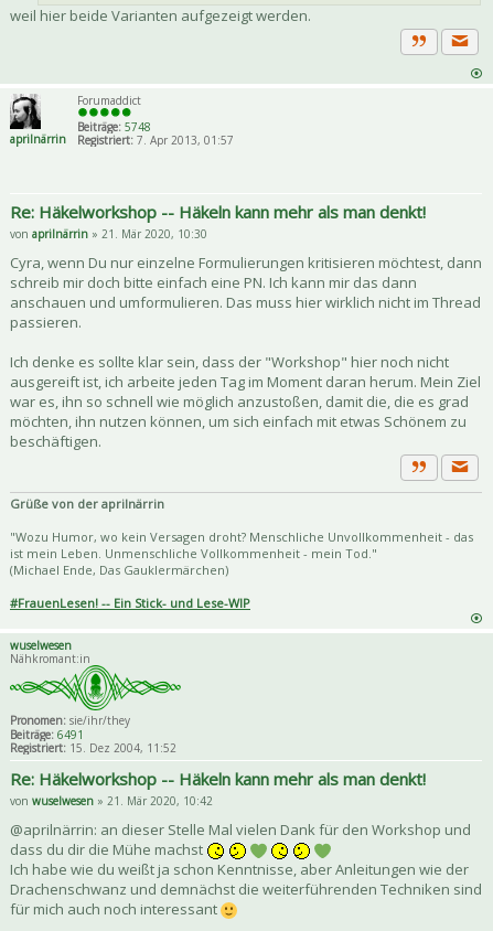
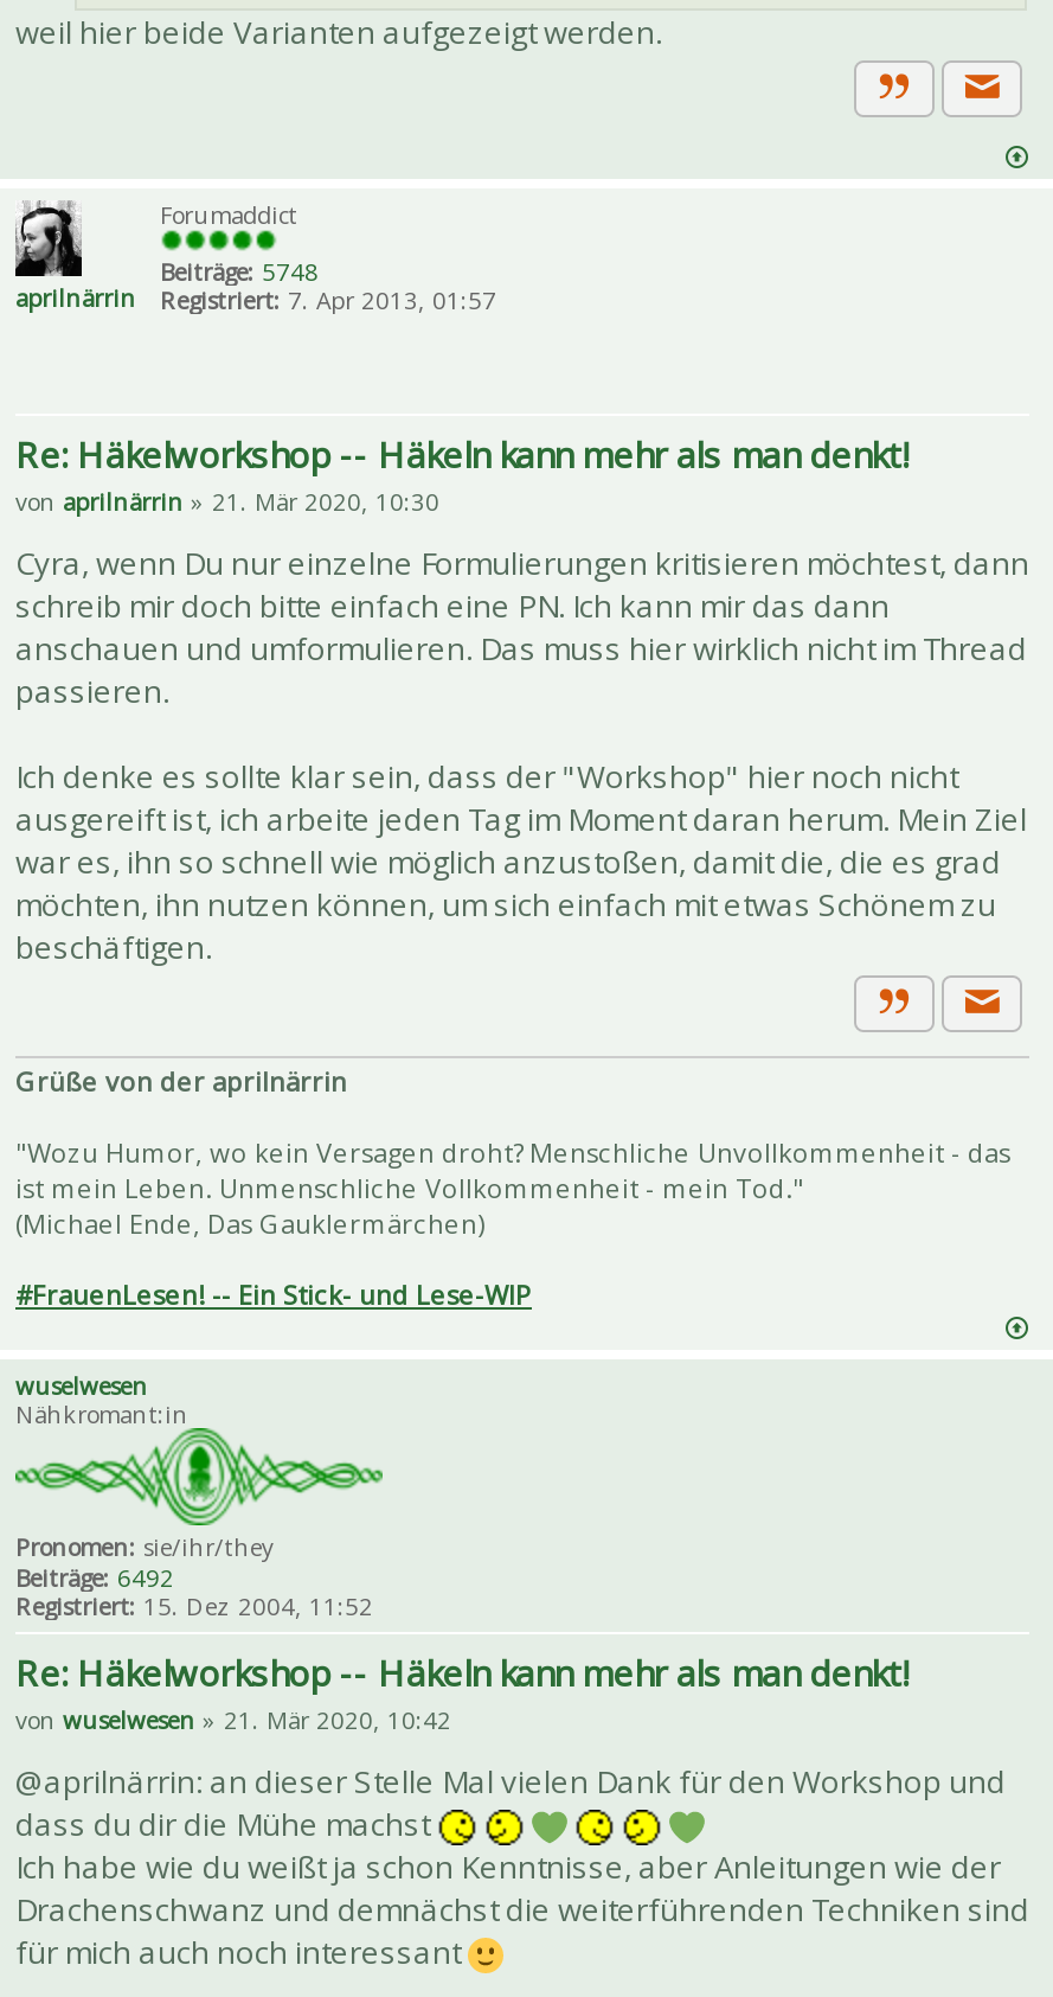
[10,727,84,742] Beiträge: 6491 -> [15,1561,174,1594] Beiträge: 6492

